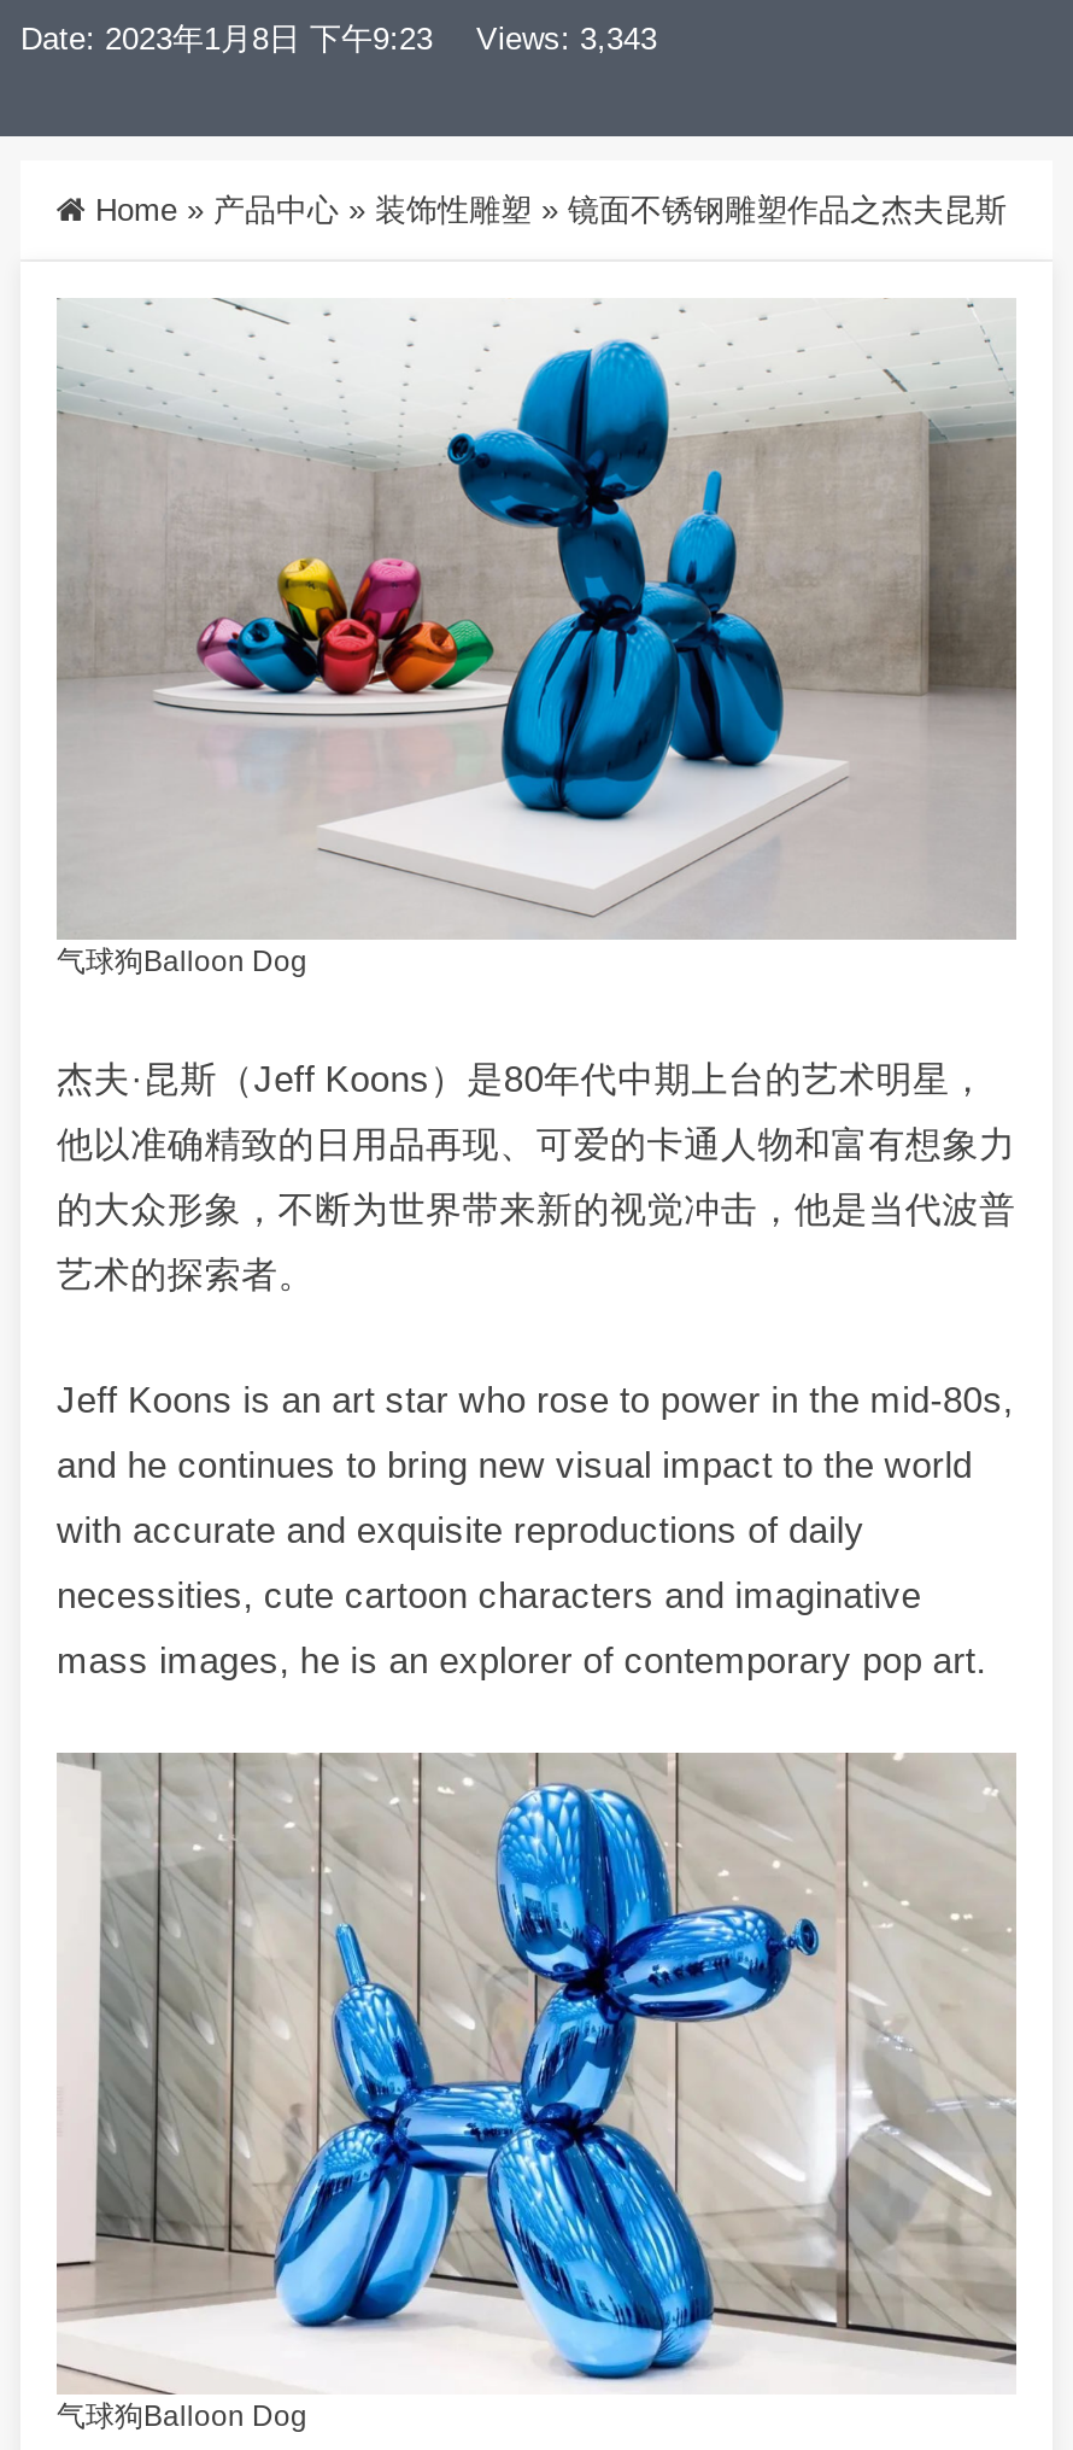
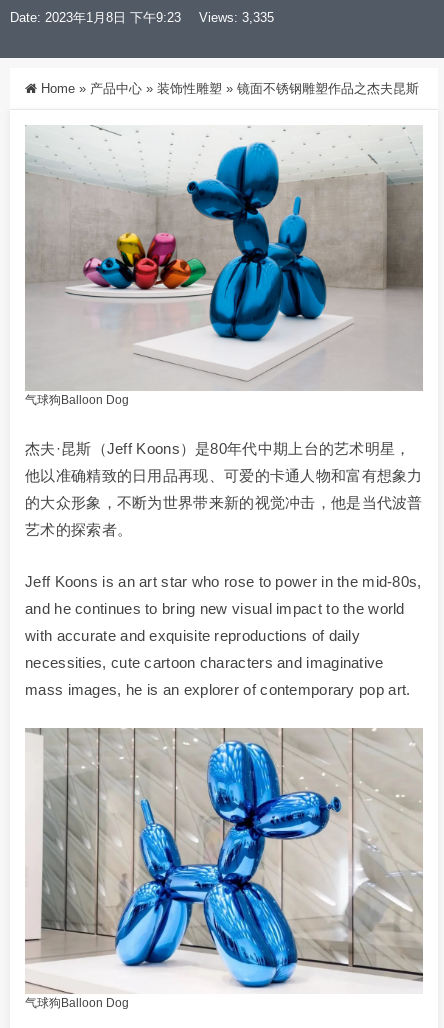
[20,21,657,57] Date: 2023年1月8日 下午9:23 Views: 3,343 -> [10,10,274,25] Date: 2023年1月8日 下午9:23 Views: 3,335

